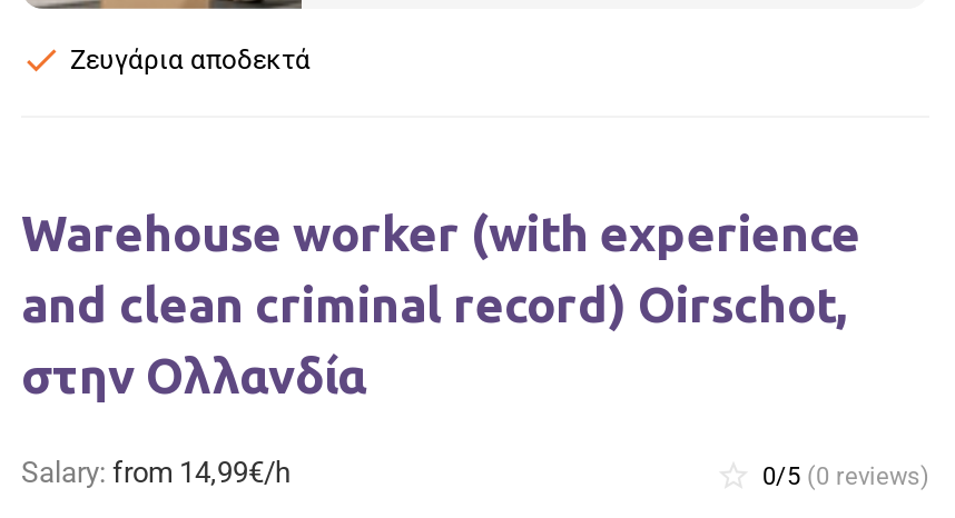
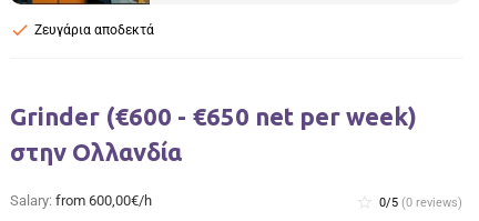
[21,205,860,331] Warehouse worker (with experience | and clean criminal record) Oirschot, -> [10,102,417,130] Grinder (€600 - €650 net per week)
[21,456,291,489] Salary: from 14,99€/h -> [10,192,152,209] Salary: from 600,00€/h

